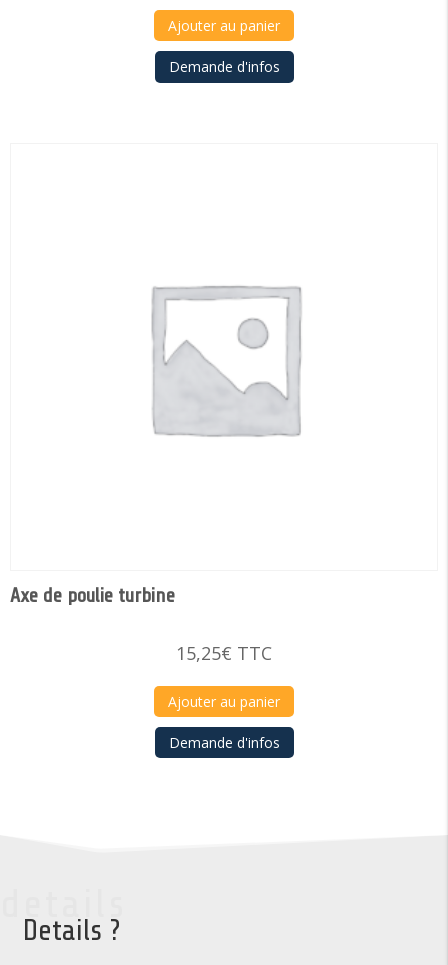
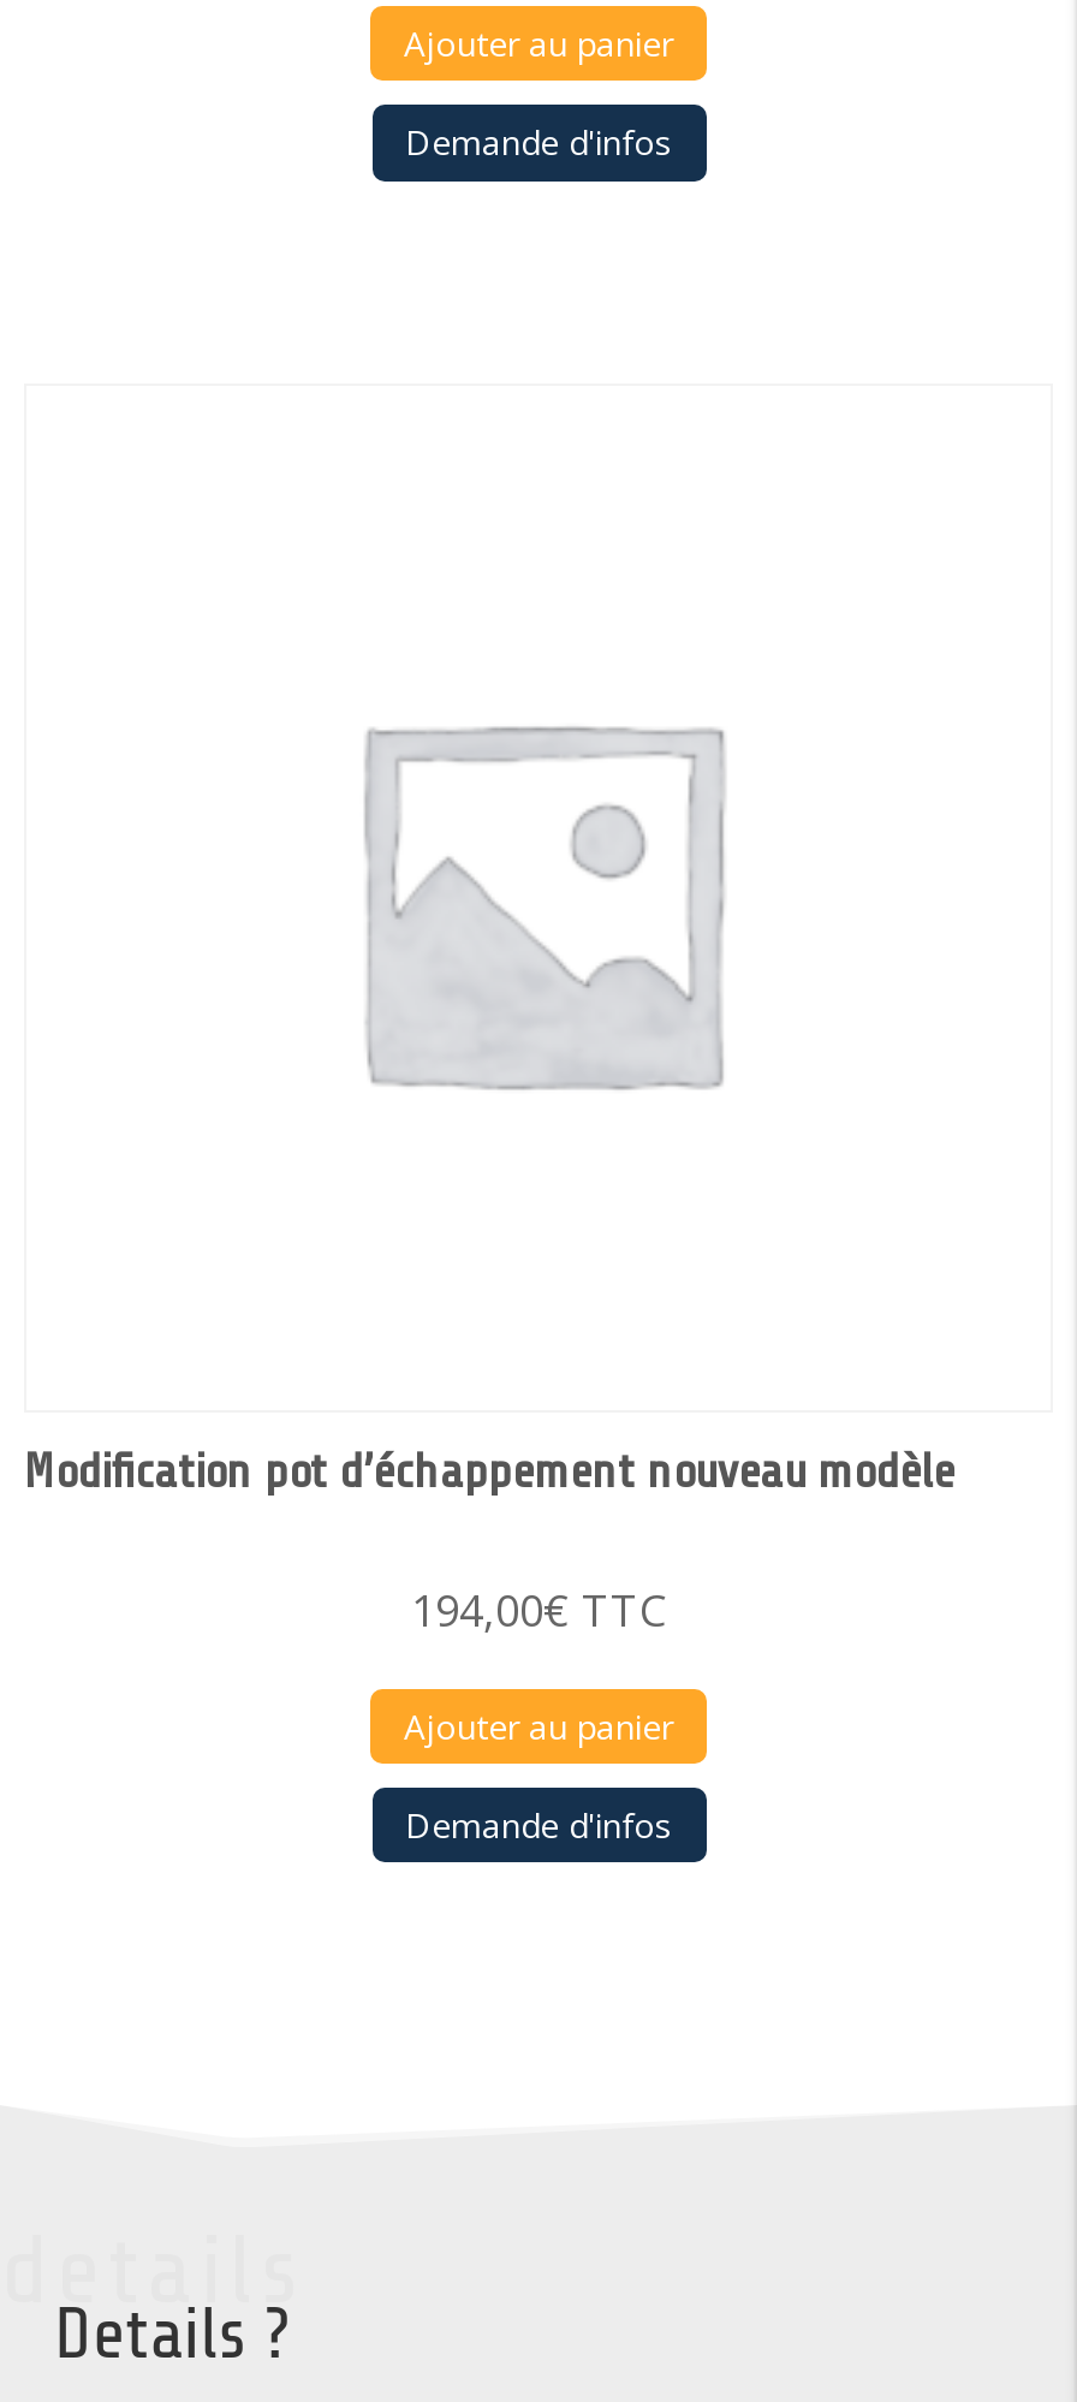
[10,583,175,606] Axe de poulie turbine -> [24,1443,954,1498] Modification pot d’échappement nouveau modèle
[176,640,272,664] 15,25€ TTC -> [411,1580,666,1637] 194,00€ TTC

